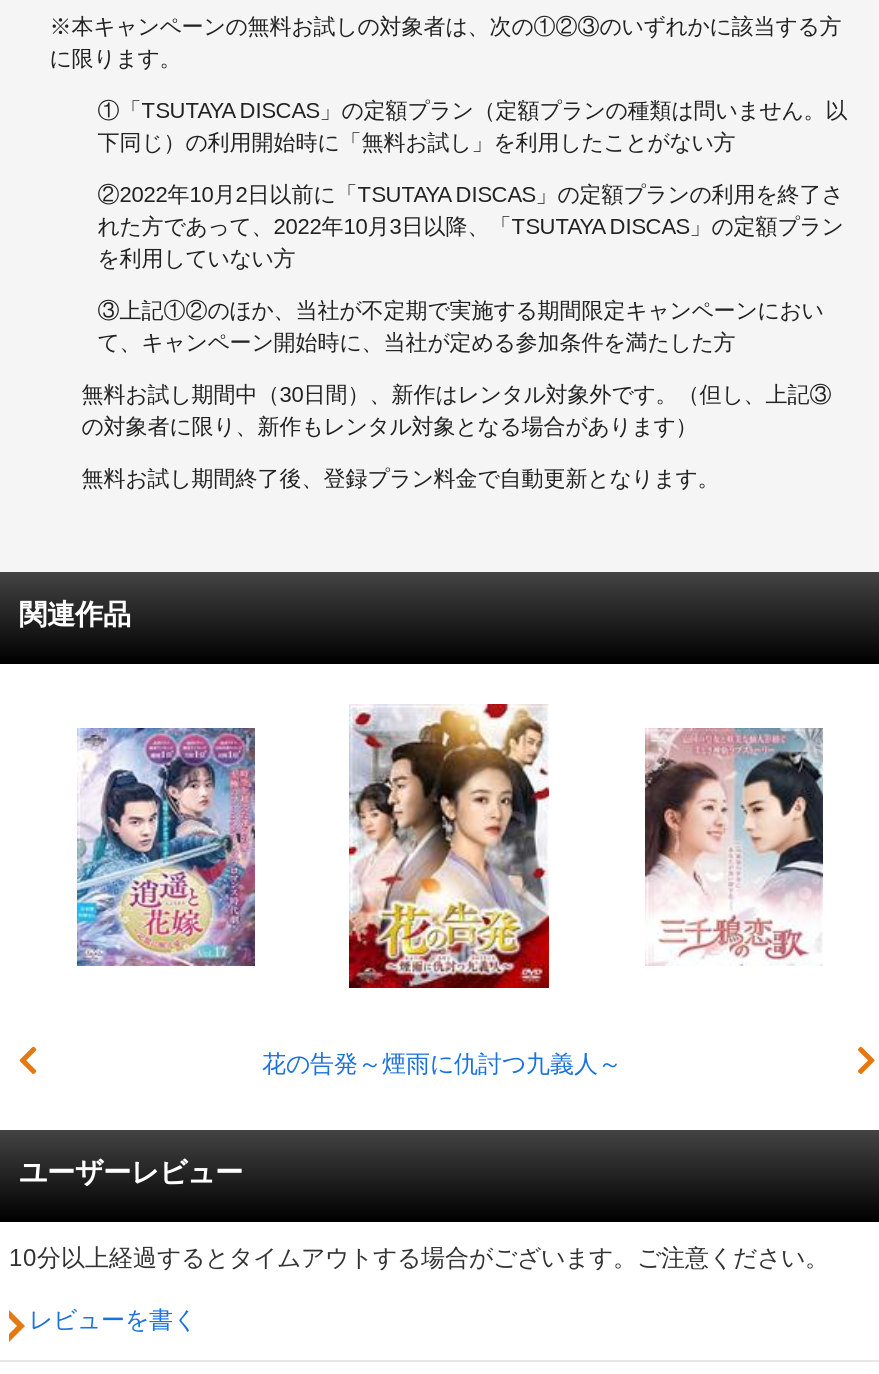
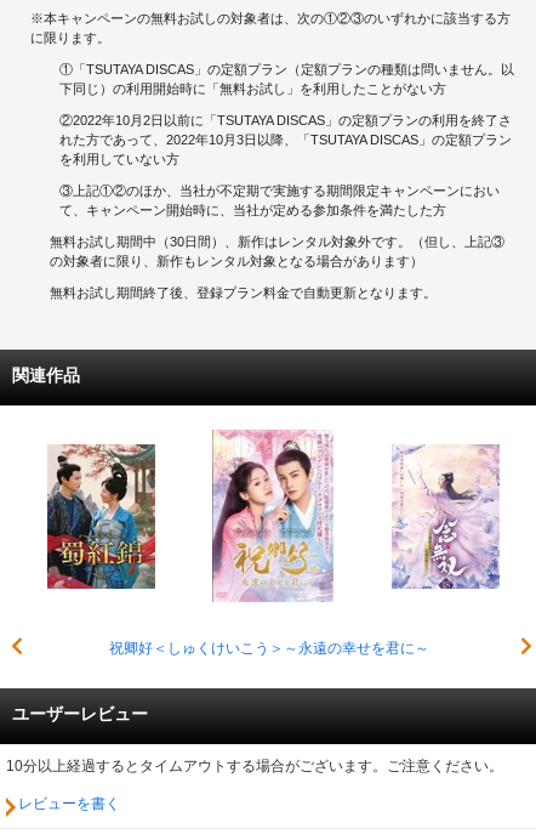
[262,702,622,1079] [image] | 花の告発～煙雨に仇討つ九義人～ -> [109,430,429,657] [image] | 祝卿好＜しゅくけいこう＞～永遠の幸せを君に～
[75,726,257,968] [image] -> [46,444,156,590] [image]
[643,726,825,966] [image] -> [390,444,501,590] [image]

